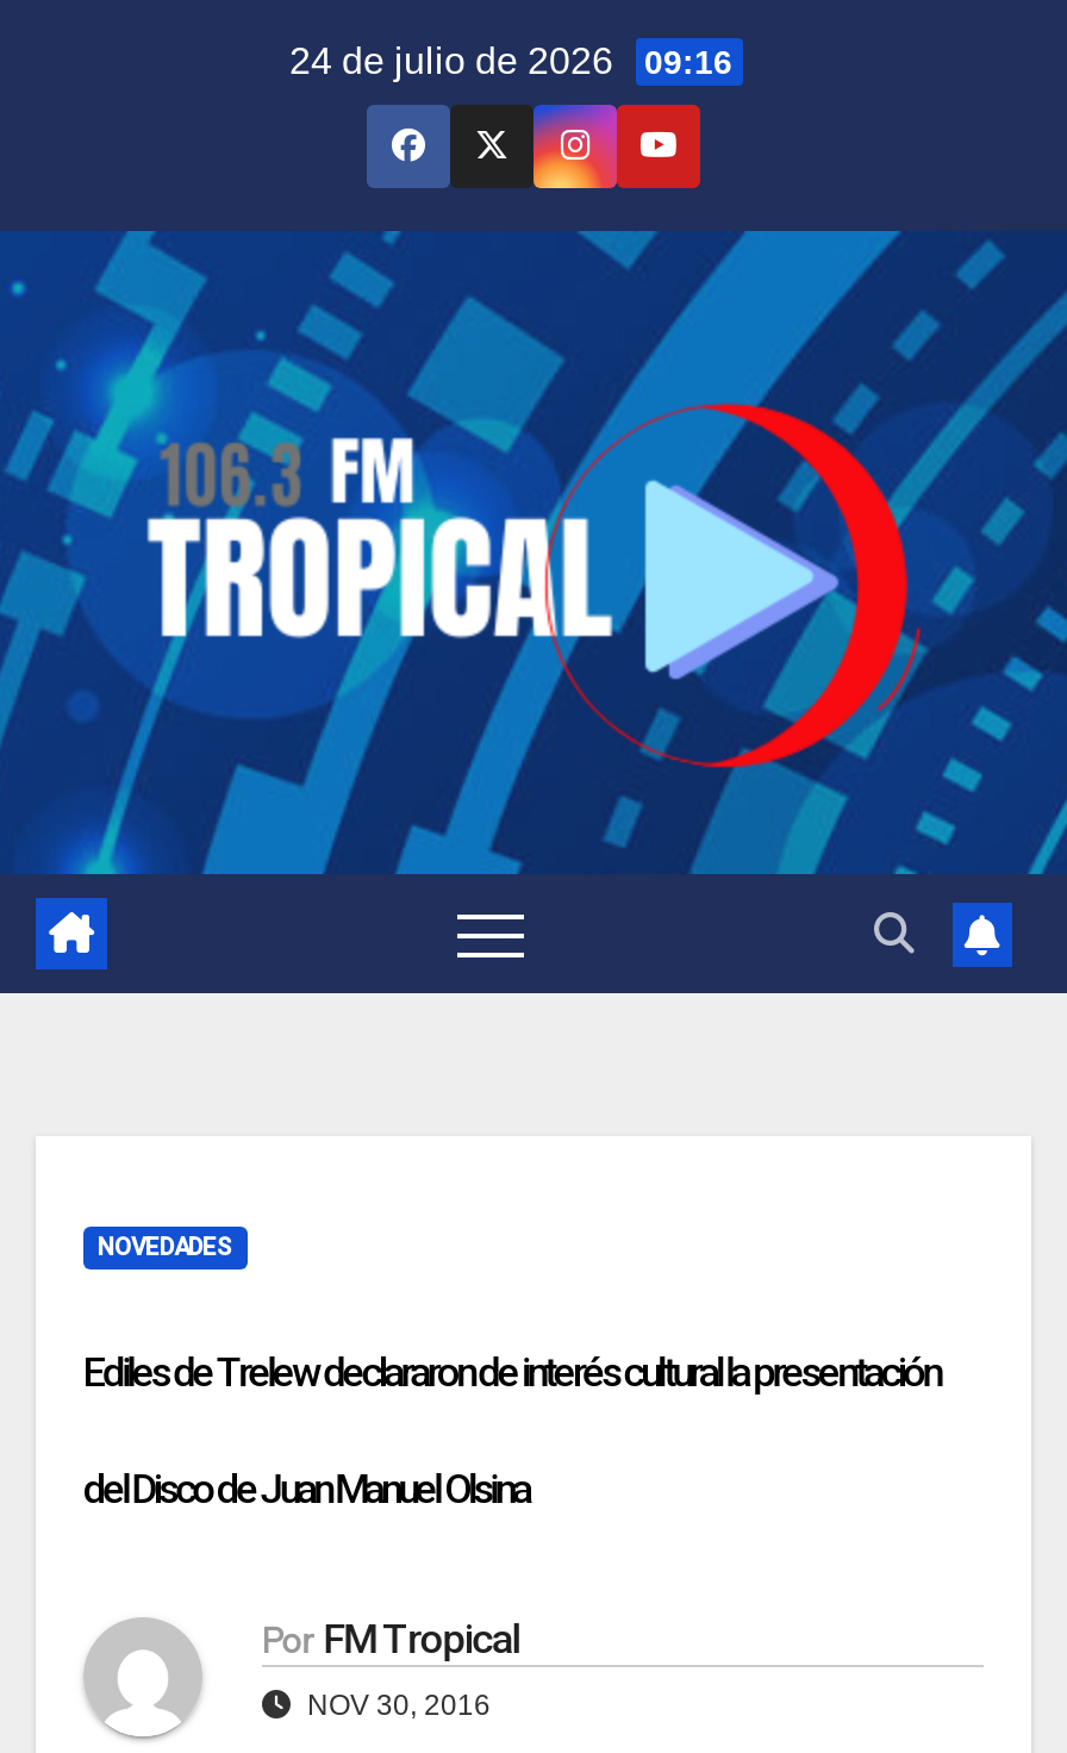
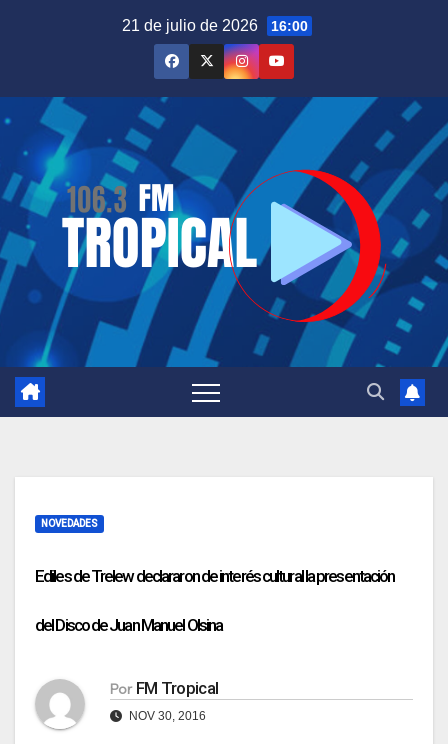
[289,40,732,81] 24 de julio de 2026 09:16 -> [121,17,307,34] 21 de julio de 2026 16:00

